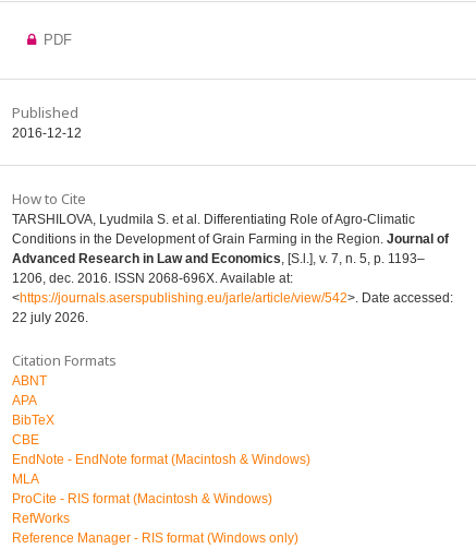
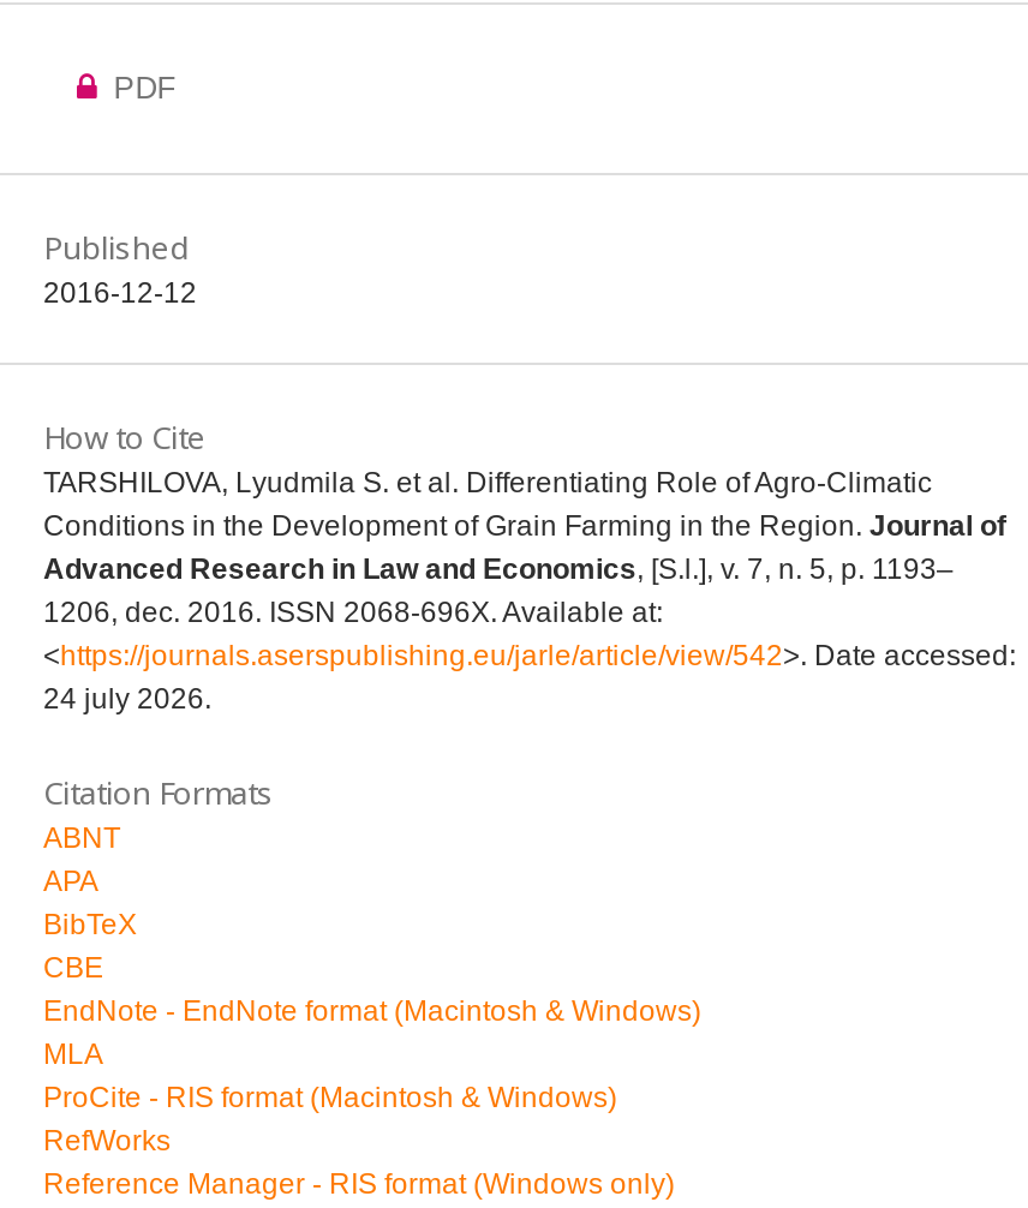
[12,310,88,326] 22 july 2026. -> [43,683,211,716] 24 july 2026.

